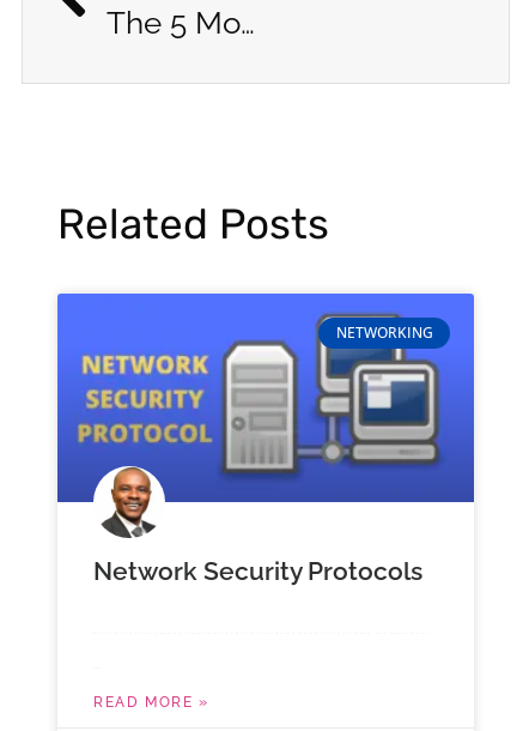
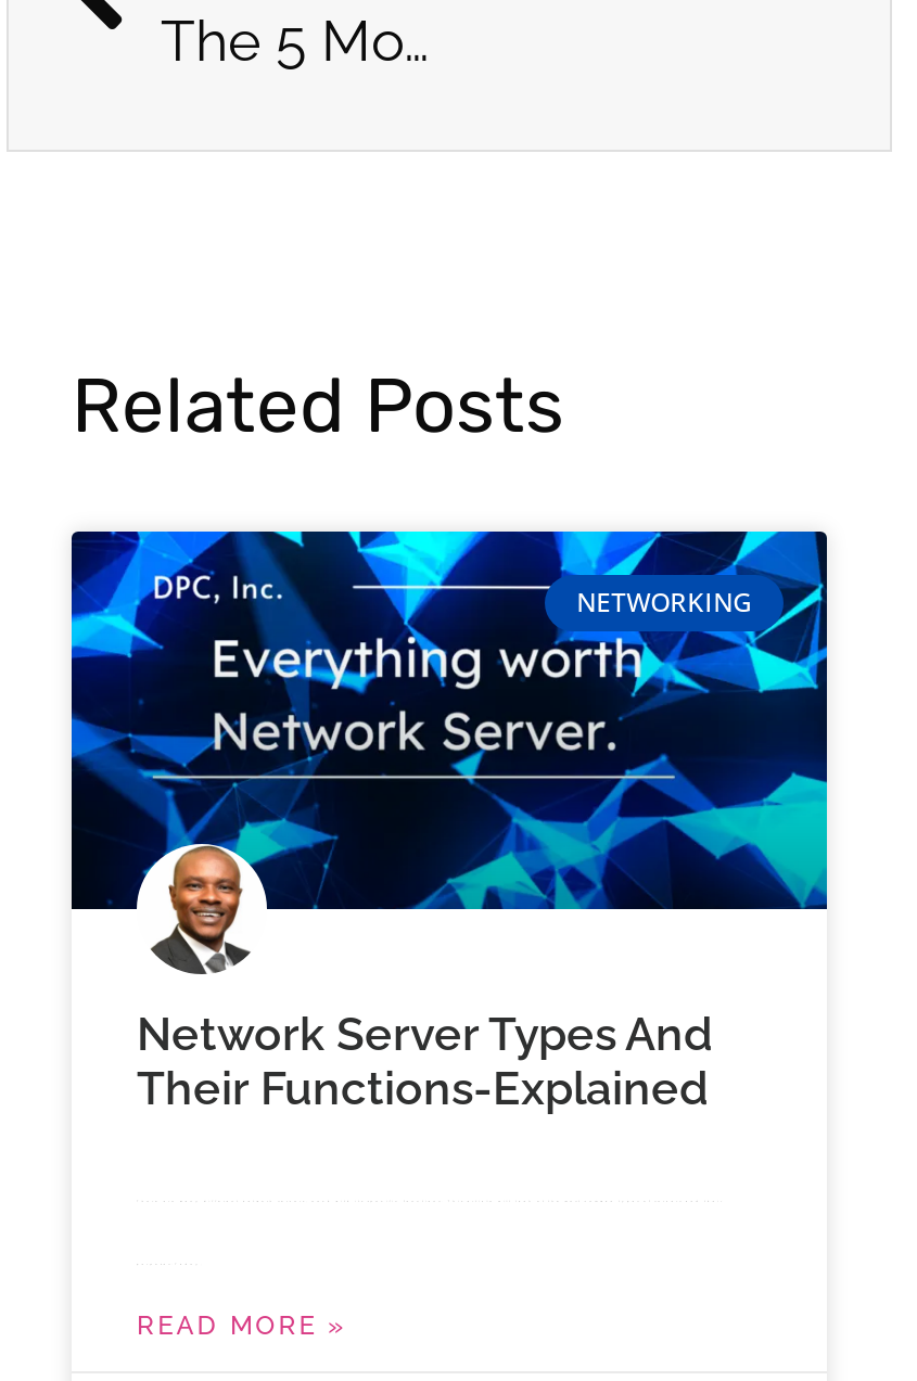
[56,292,475,503] [image] -> [69,529,829,911] [image]
[93,556,422,586] Network Security Protocols -> [137,1007,712,1115] Network Server Types And | Their Functions-Explained

